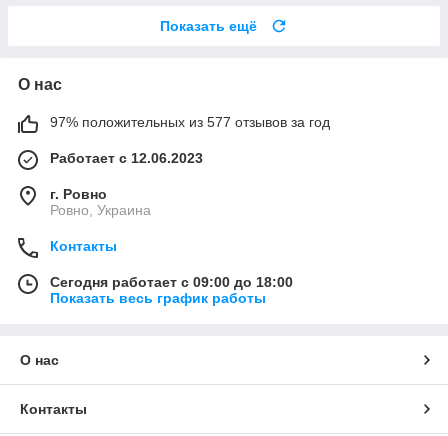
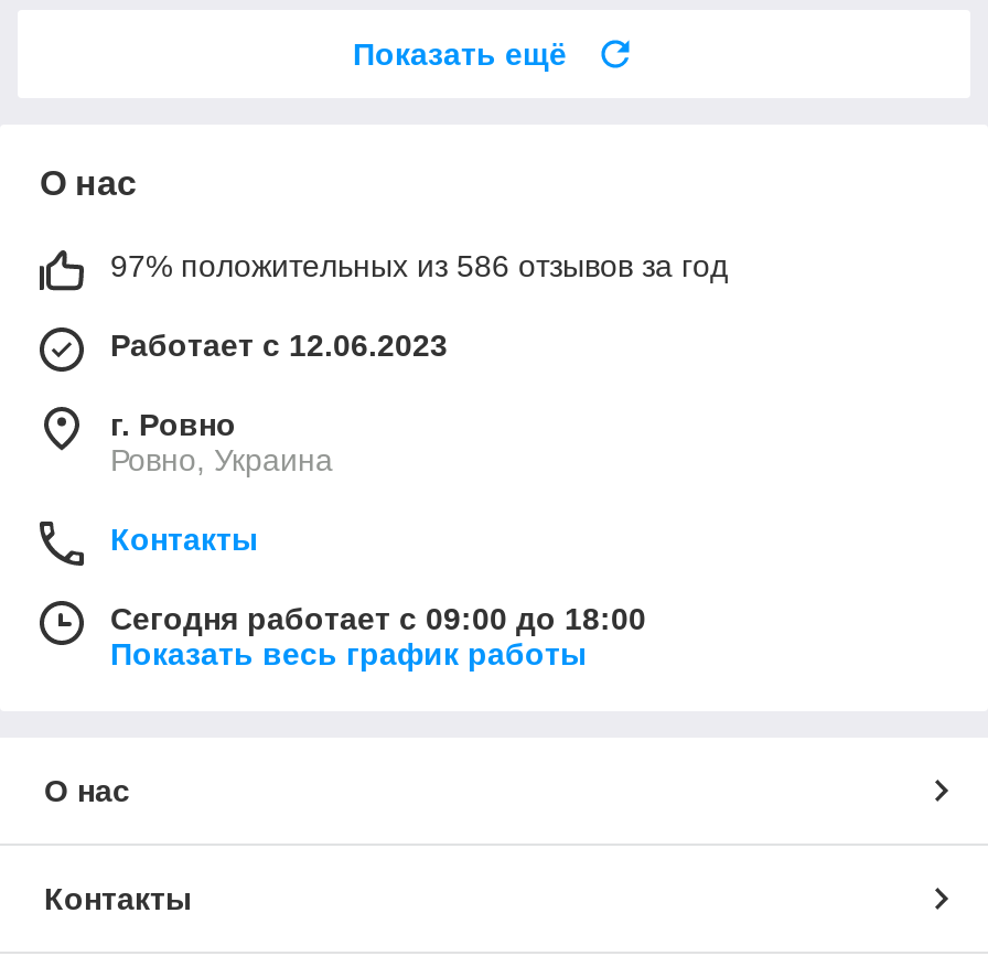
[50,114,330,130] 97% положительных из 577 отзывов за год -> [110,248,728,283] 97% положительных из 586 отзывов за год

